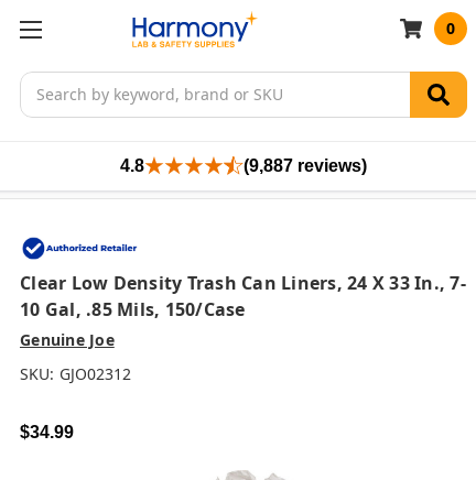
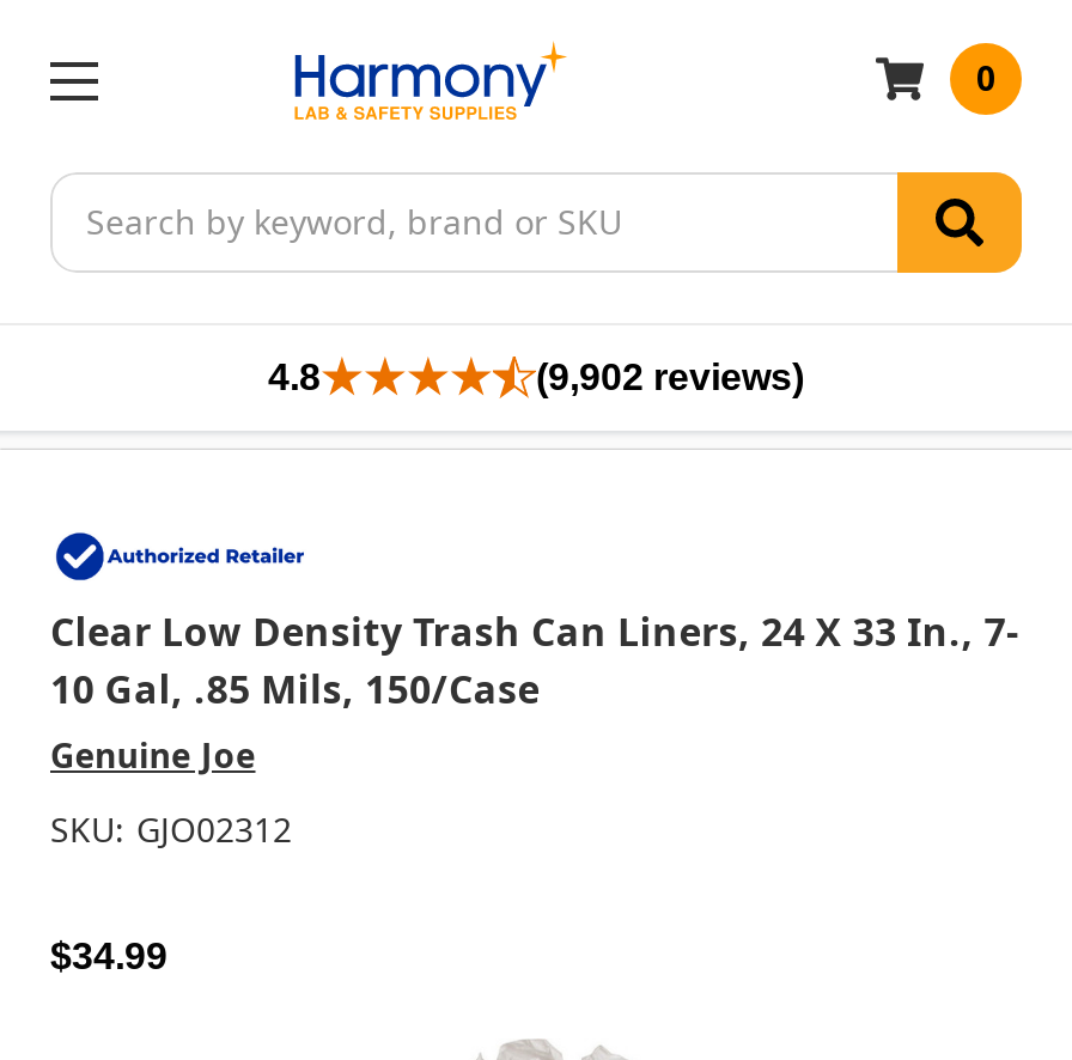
[244,156,367,175] (9,887 reviews) -> [536,357,804,397] (9,902 reviews)

